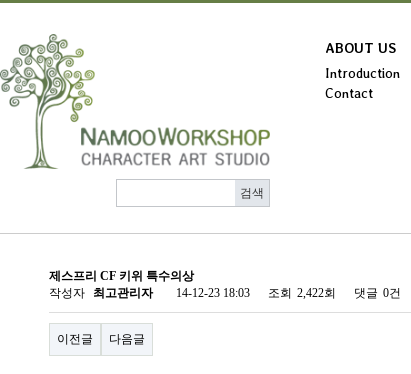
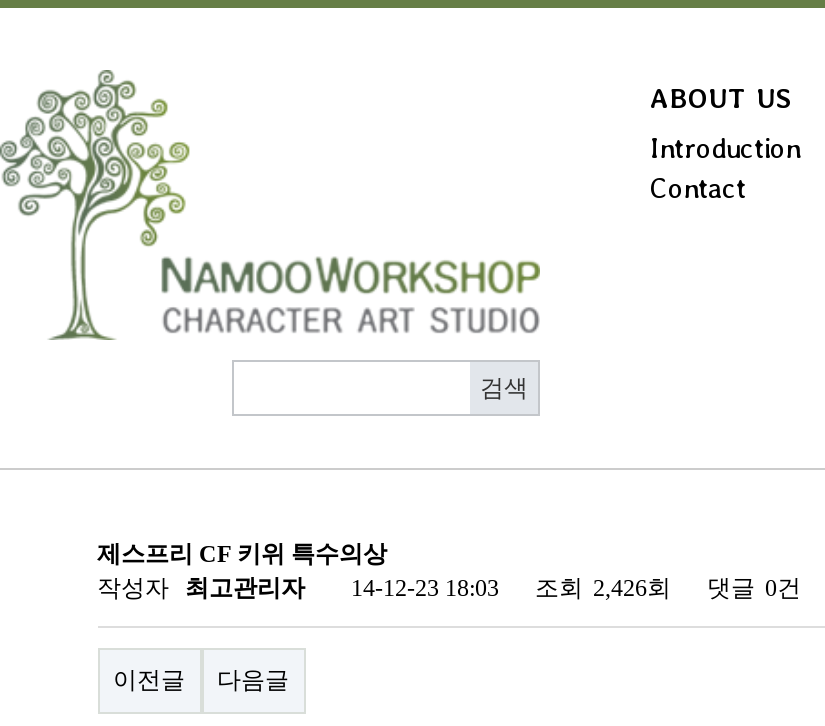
[48,286,400,300] 작성자 최고관리자 14-12-23 18:03 조회 2,422회 댓글 0건 -> [97,575,801,603] 작성자 최고관리자 14-12-23 18:03 조회 2,426회 댓글 0건

